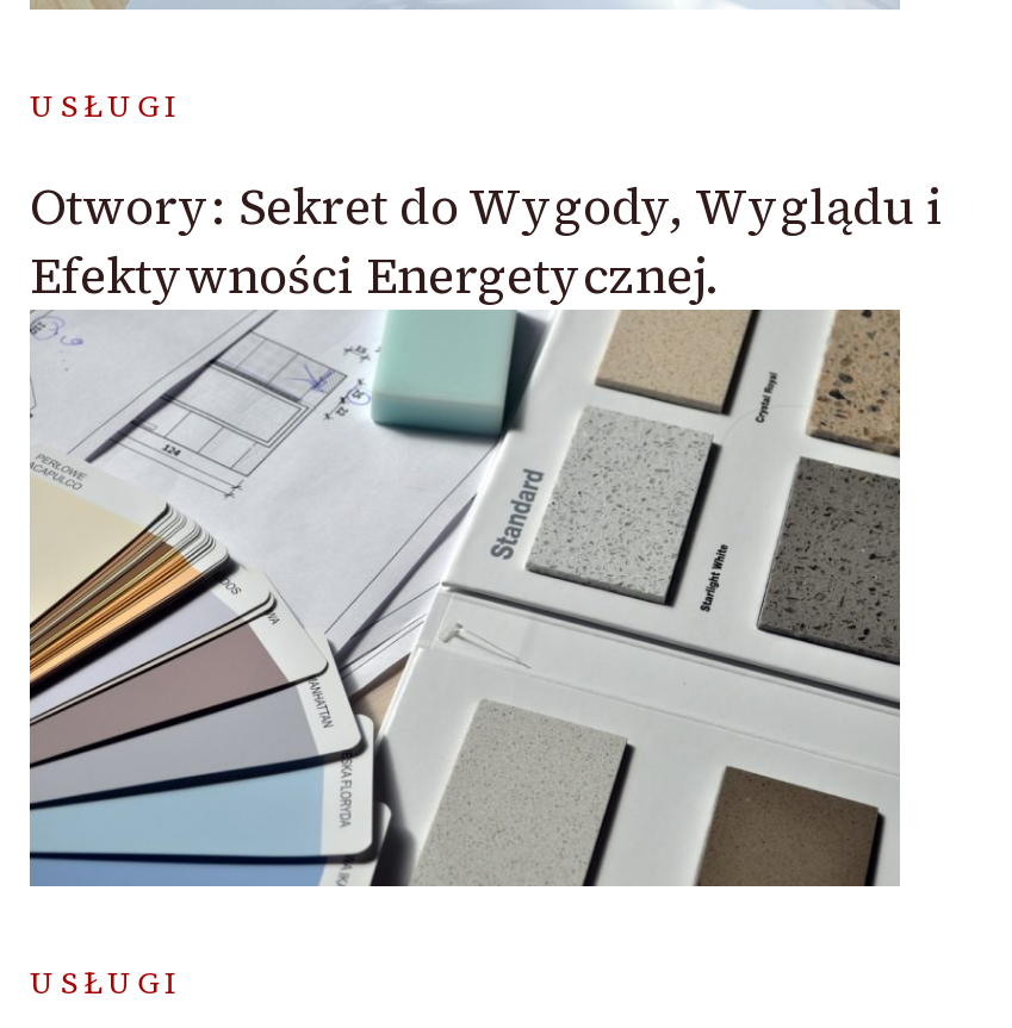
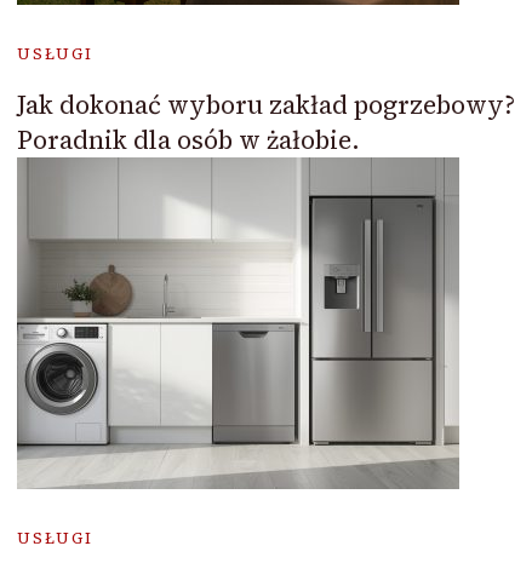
[30,171,943,309] Otwory: Sekret do Wygody, Wyglądu i | Efektywności Energetycznej. -> [17,87,515,157] Jak dokonać wyboru zakład pogrzebowy? | Poradnik dla osób w żałobie.
[27,310,900,886] [image] -> [17,170,459,489] [image]

